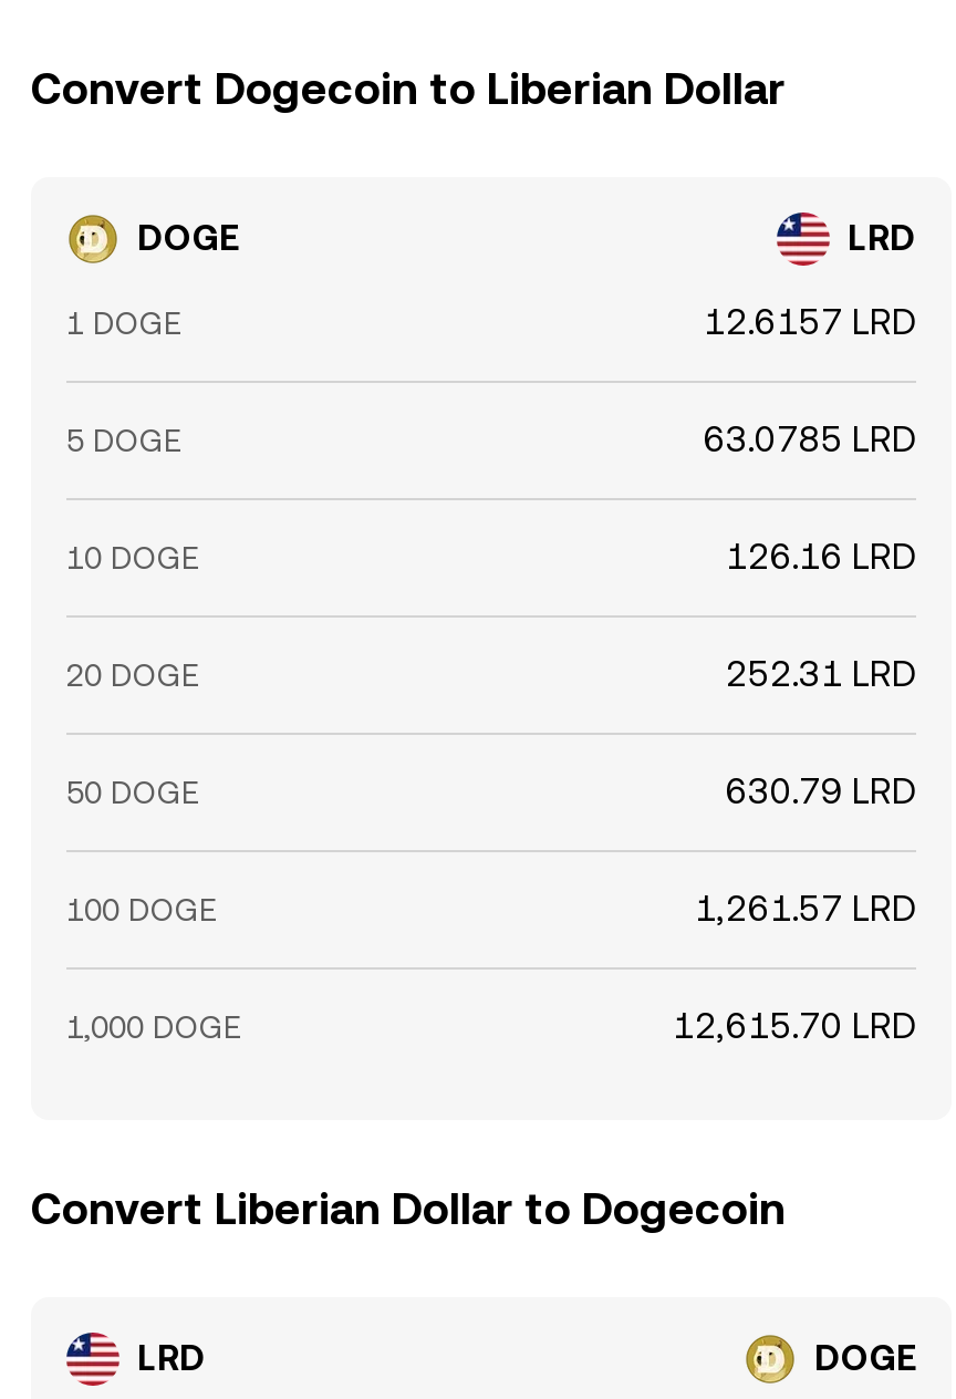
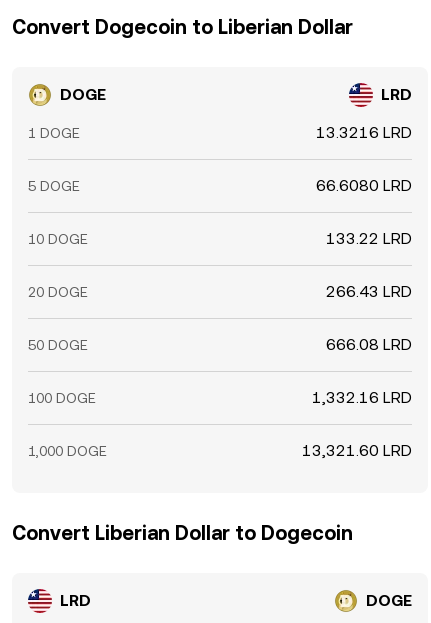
[704,301,916,343] 12.6157 LRD -> [316,123,412,142] 13.3216 LRD
[704,418,916,460] 63.0785 LRD -> [316,176,412,195] 66.6080 LRD
[726,536,916,578] 126.16 LRD -> [326,229,412,248] 133.22 LRD
[726,653,916,695] 252.31 LRD -> [326,282,412,301] 266.43 LRD
[726,770,916,812] 630.79 LRD -> [326,335,412,354] 666.08 LRD
[695,888,916,930] 1,261.57 LRD -> [312,388,412,407] 1,332.16 LRD
[673,1005,916,1047] 12,615.70 LRD -> [302,441,412,460] 13,321.60 LRD

